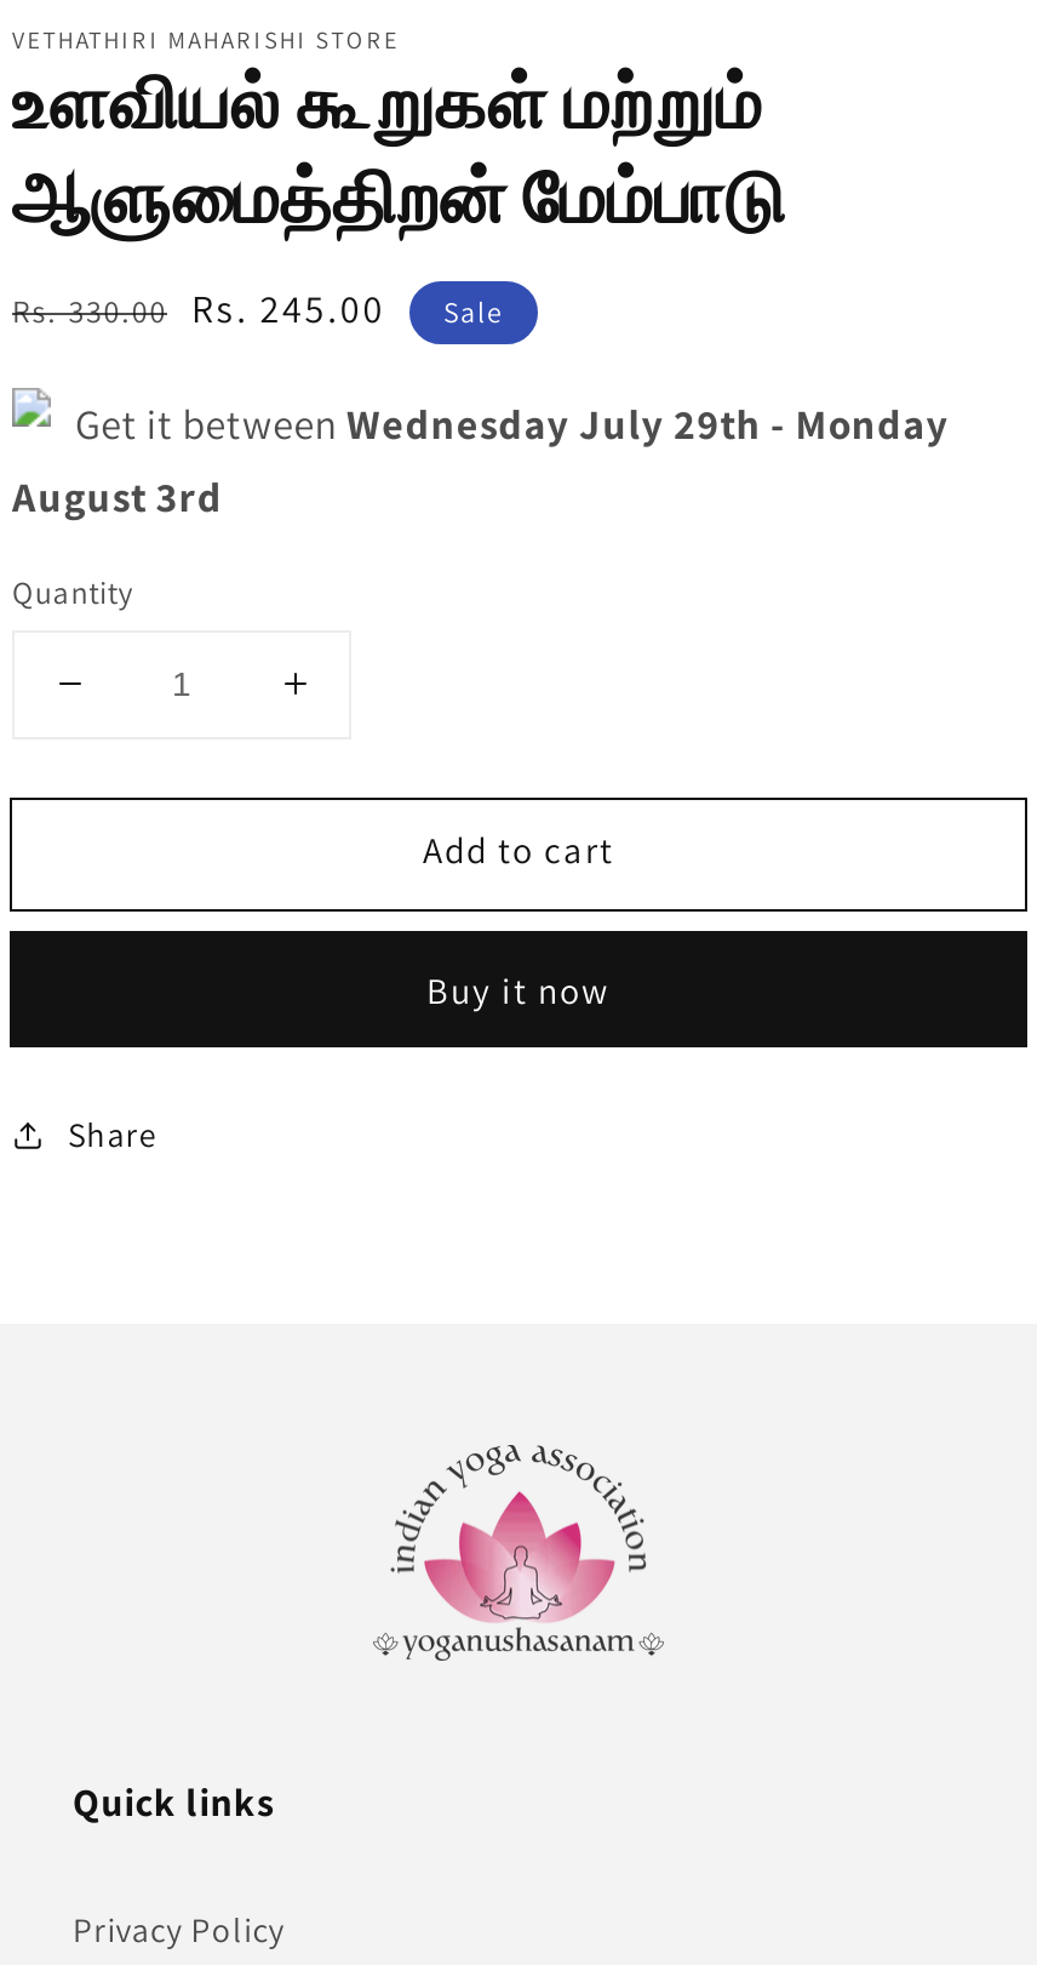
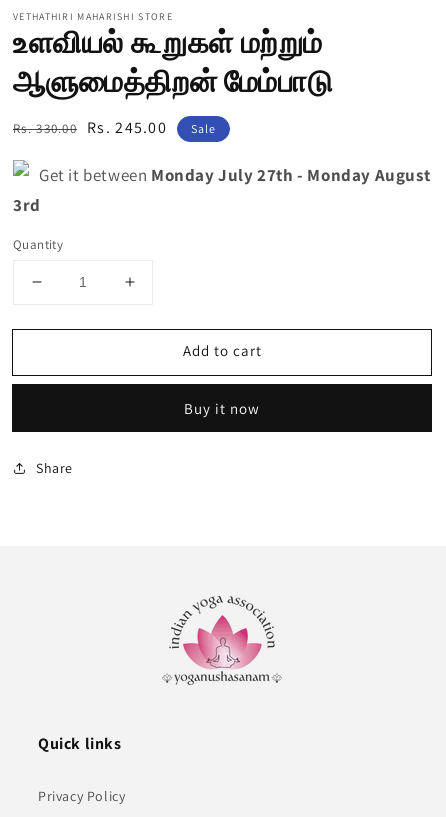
[12,397,949,523] Get it between Wednesday July 29th - Monday | August 3rd -> [13,164,430,216] Get it between Monday July 27th - Monday August | 3rd

